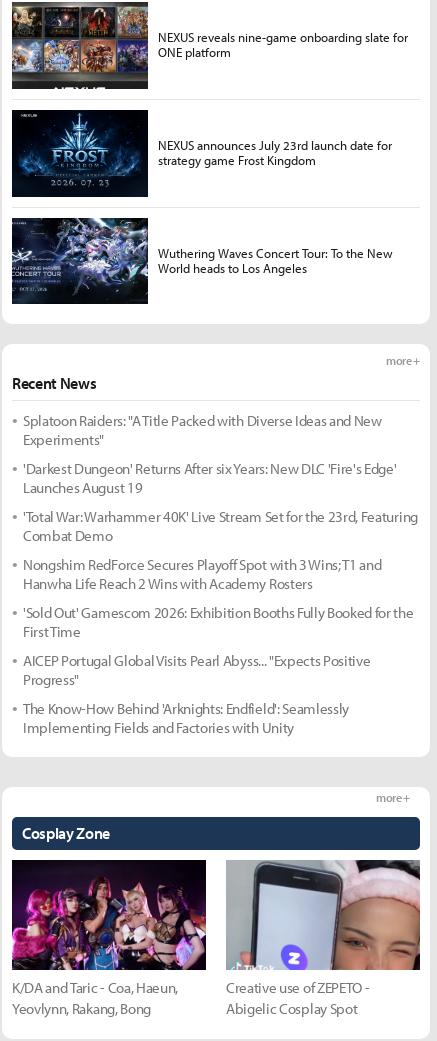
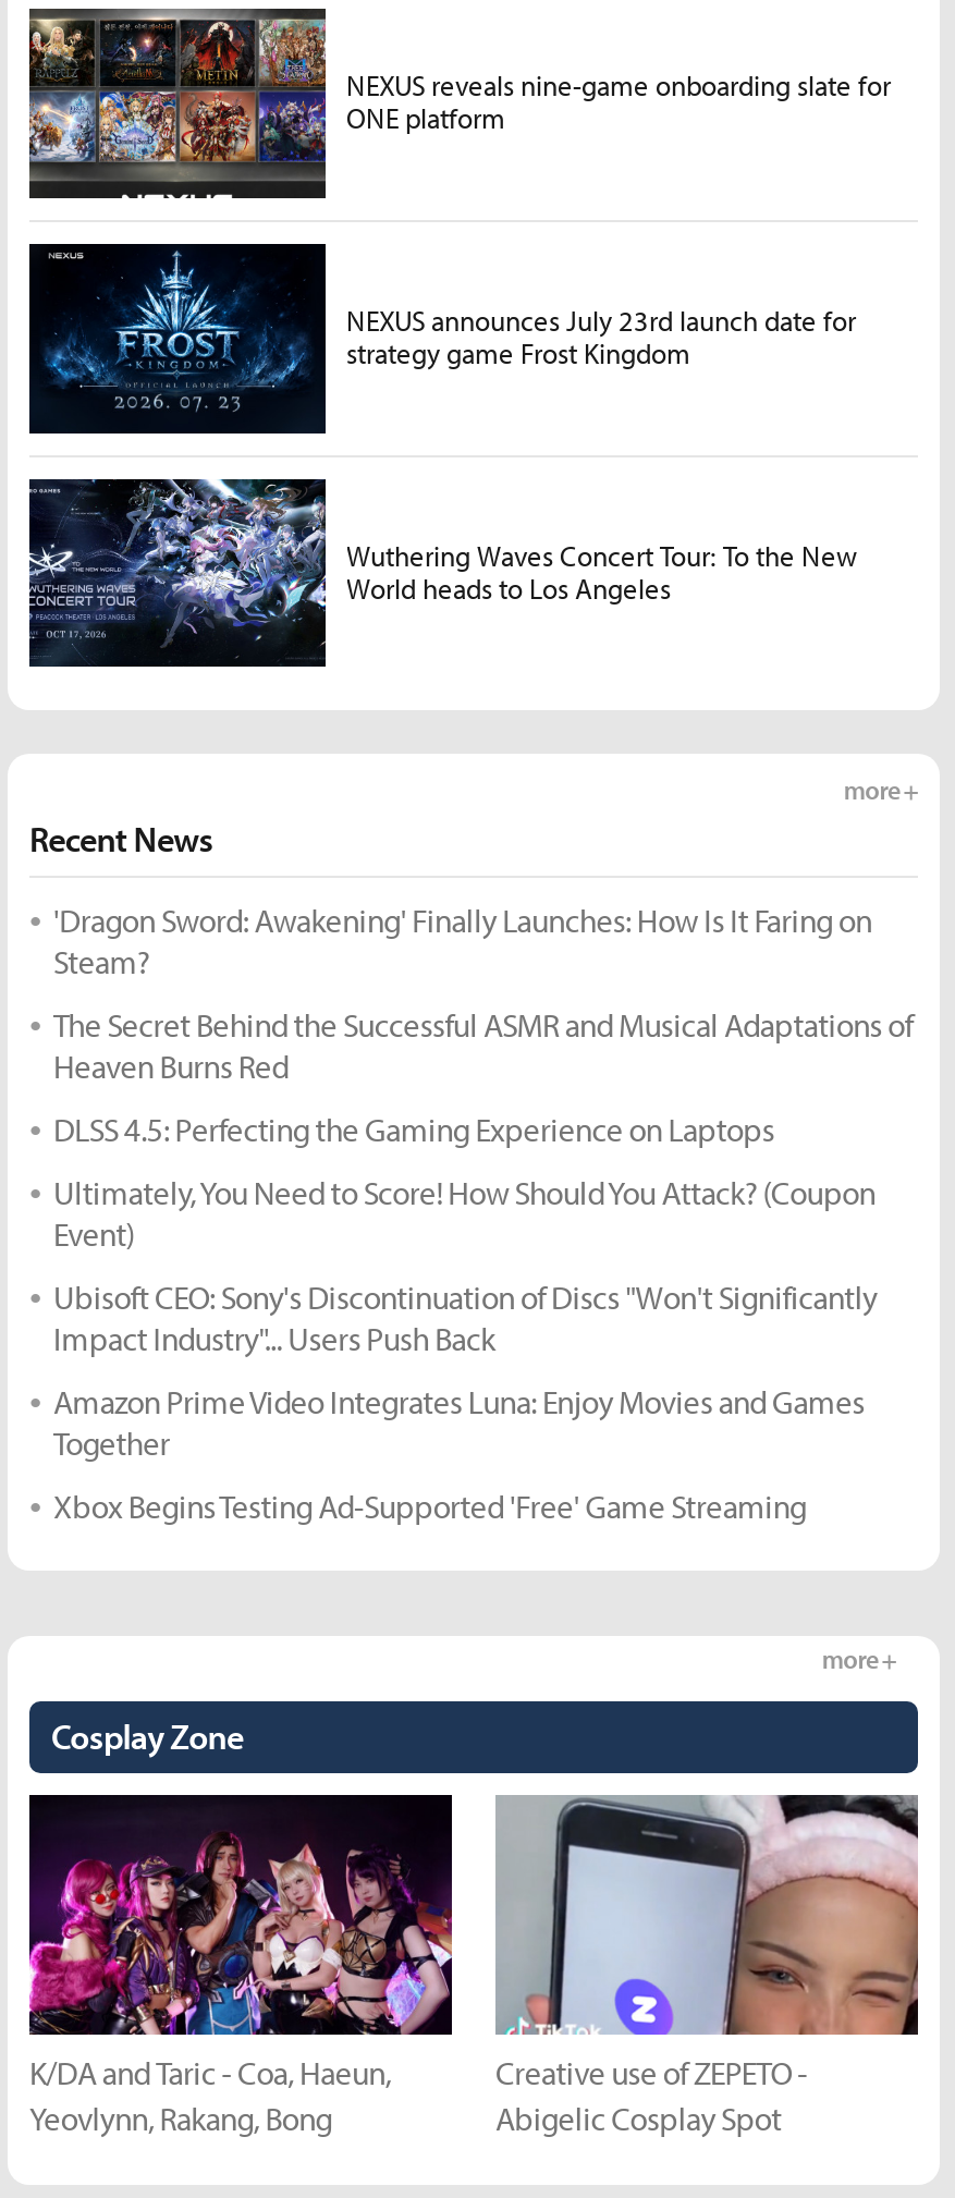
[23,411,382,449] Splatoon Raiders: "A Title Packed with Diverse Ideas and New | Experiments" -> [53,901,872,984] 'Dragon Sword: Awakening' Finally Launches: How Is It Faring on | Steam?
[23,459,396,497] 'Darkest Dungeon' Returns After six Years: New DLC 'Fire's Edge' | Launches August 19 -> [53,1005,913,1088] The Secret Behind the Successful ASMR and Musical Adaptations of | Heaven Burns Red
[23,507,418,545] 'Total War: Warhammer 40K' Live Stream Set for the 23rd, Featuring | Combat Demo -> [53,1110,774,1151] DLSS 4.5: Perfecting the Gaming Experience on Laptops
[23,555,381,593] Nongshim RedForce Secures Playoff Spot with 3 Wins; T1 and | Hanwha Life Reach 2 Wins with Academy Rosters -> [53,1173,876,1256] Ultimately, You Need to Score! How Should You Attack? (Coupon | Event)
[23,603,413,641] 'Sold Out' Gamescom 2026: Exhibition Booths Fully Booked for the | First Time -> [53,1278,877,1360] Ubisoft CEO: Sony's Discontinuation of Discs "Won't Significantly | Impact Industry"... Users Push Back
[23,651,370,689] AICEP Portugal Global Visits Pearl Abyss... "Expects Positive | Progress" -> [53,1382,865,1465] Amazon Prime Video Integrates Luna: Enjoy Movies and Games | Together
[23,699,349,737] The Know-How Behind 'Arknights: Endfield': Seamlessly | Implementing Fields and Factories with Unity -> [53,1487,806,1528] Xbox Begins Testing Ad-Supported 'Free' Game Streaming

